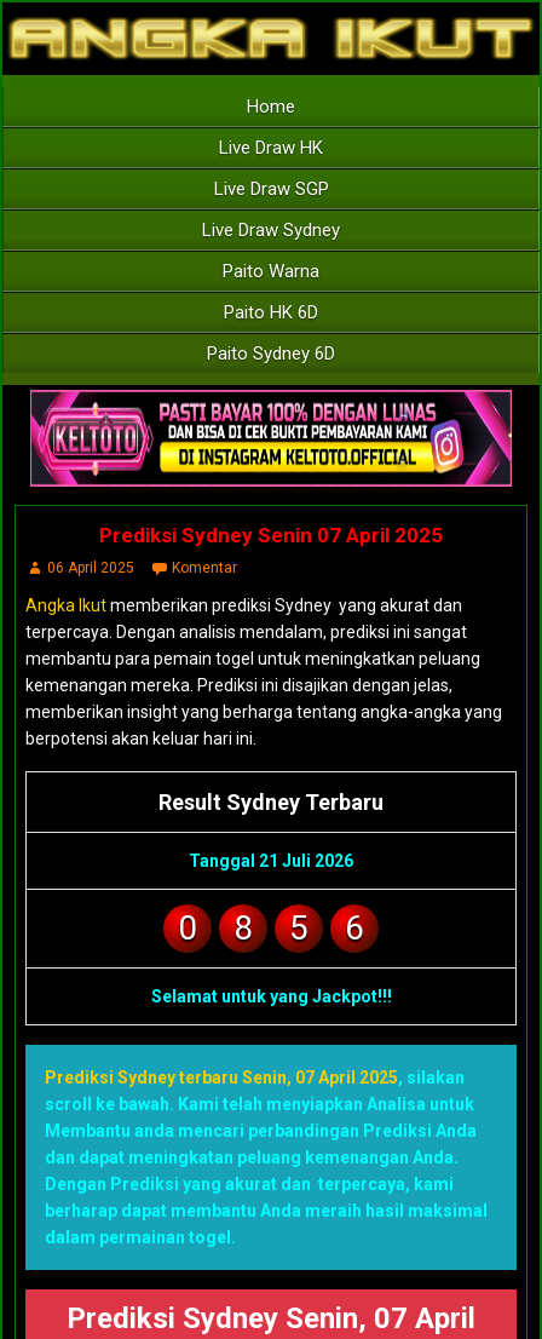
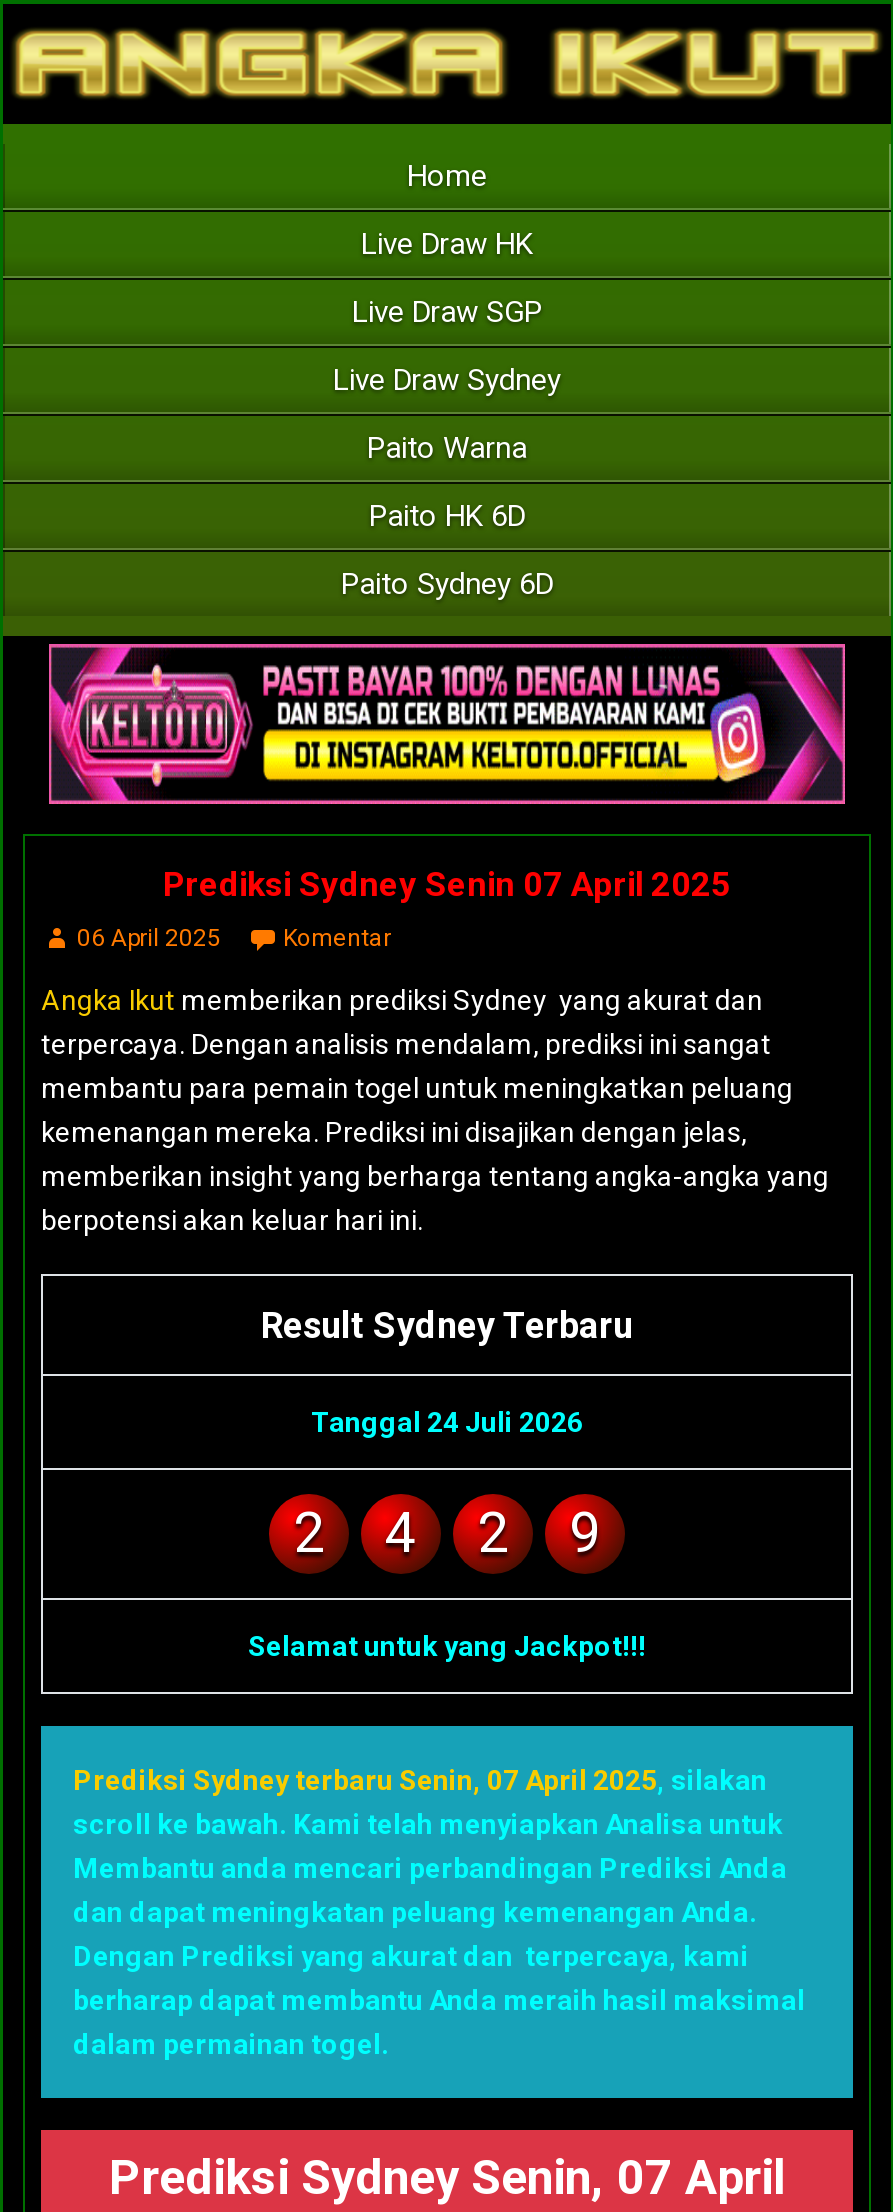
[189,850,353,870] Tanggal 21 Juli 2026 -> [311,1405,583,1437] Tanggal 24 Juli 2026
[178,907,197,947] 0 -> [293,1499,325,1565] 2
[233,907,253,947] 8 -> [385,1499,417,1565] 4
[289,907,309,947] 5 -> [477,1499,509,1565] 2
[345,907,364,947] 6 -> [569,1499,601,1565] 9

